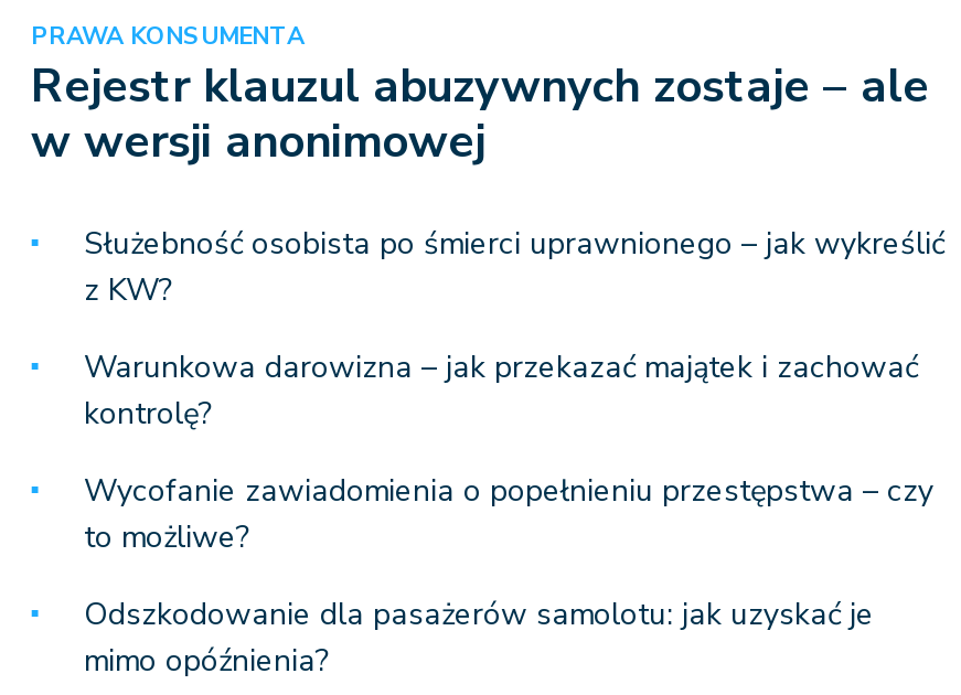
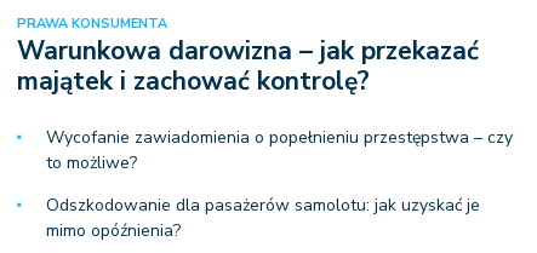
[31,56,944,436] Rejestr klauzul abuzywnych zostaje – ale | w wersji anonimowej | Służebność osobista po śmierci uprawnionego – jak wykreślić | z KW? | Warunkowa darowizna – jak przekazać majątek i zachować | kontrolę? -> [17,34,479,99] Warunkowa darowizna – jak przekazać | majątek i zachować kontrolę?

